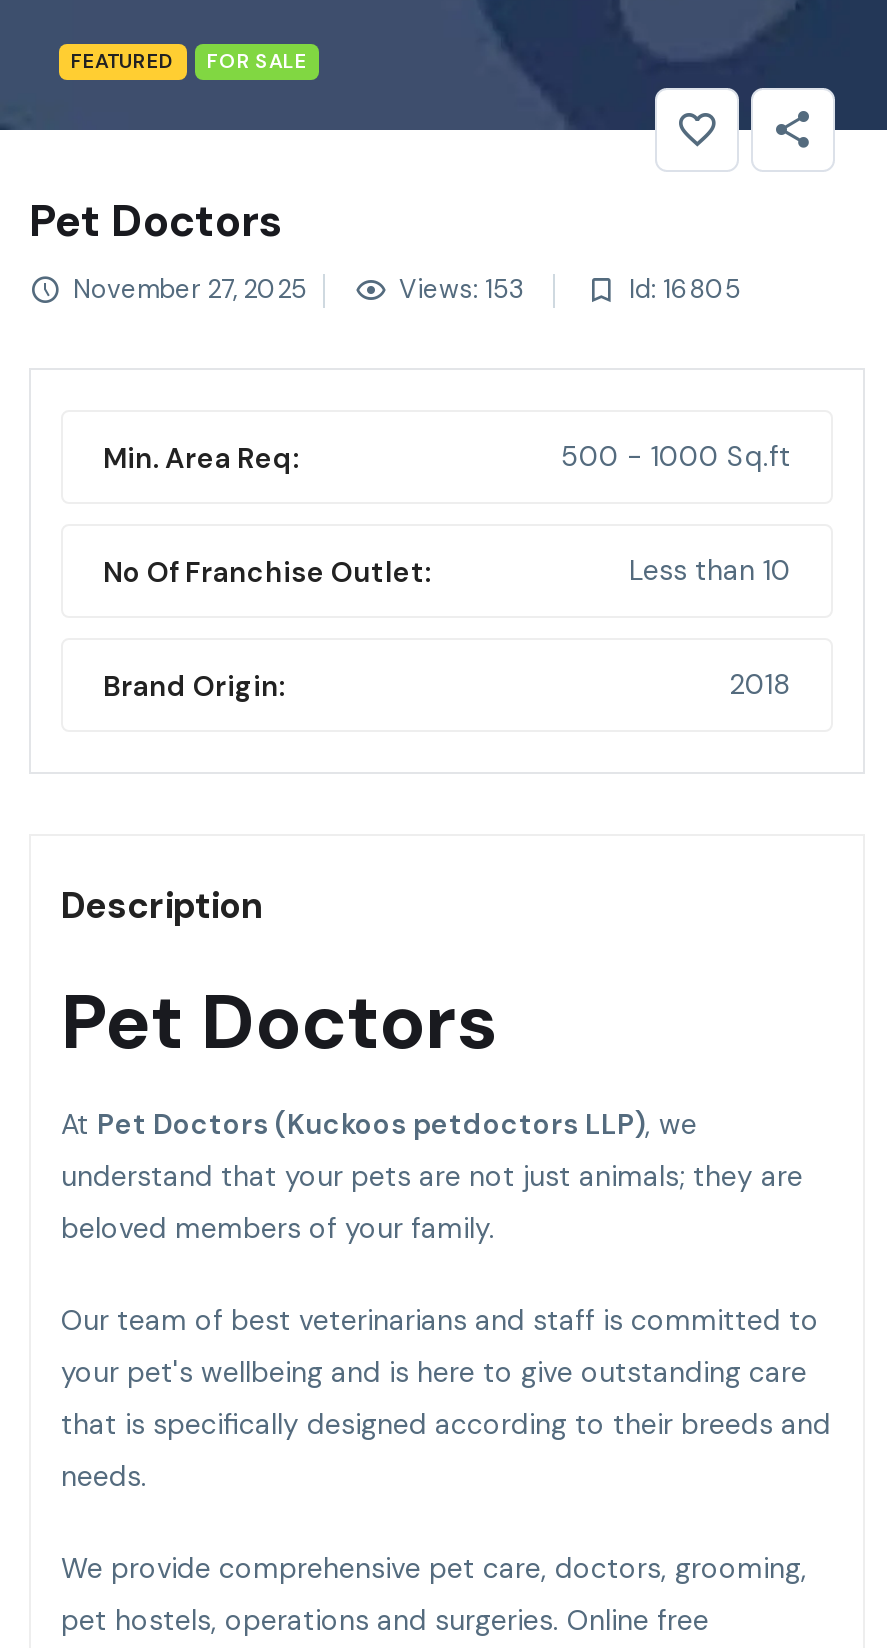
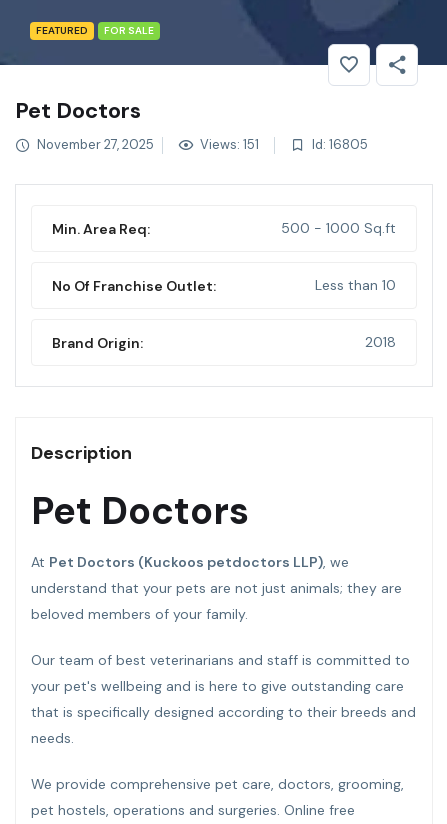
[393,272,523,306] Views: 153 -> [197,136,259,153] Views: 151

